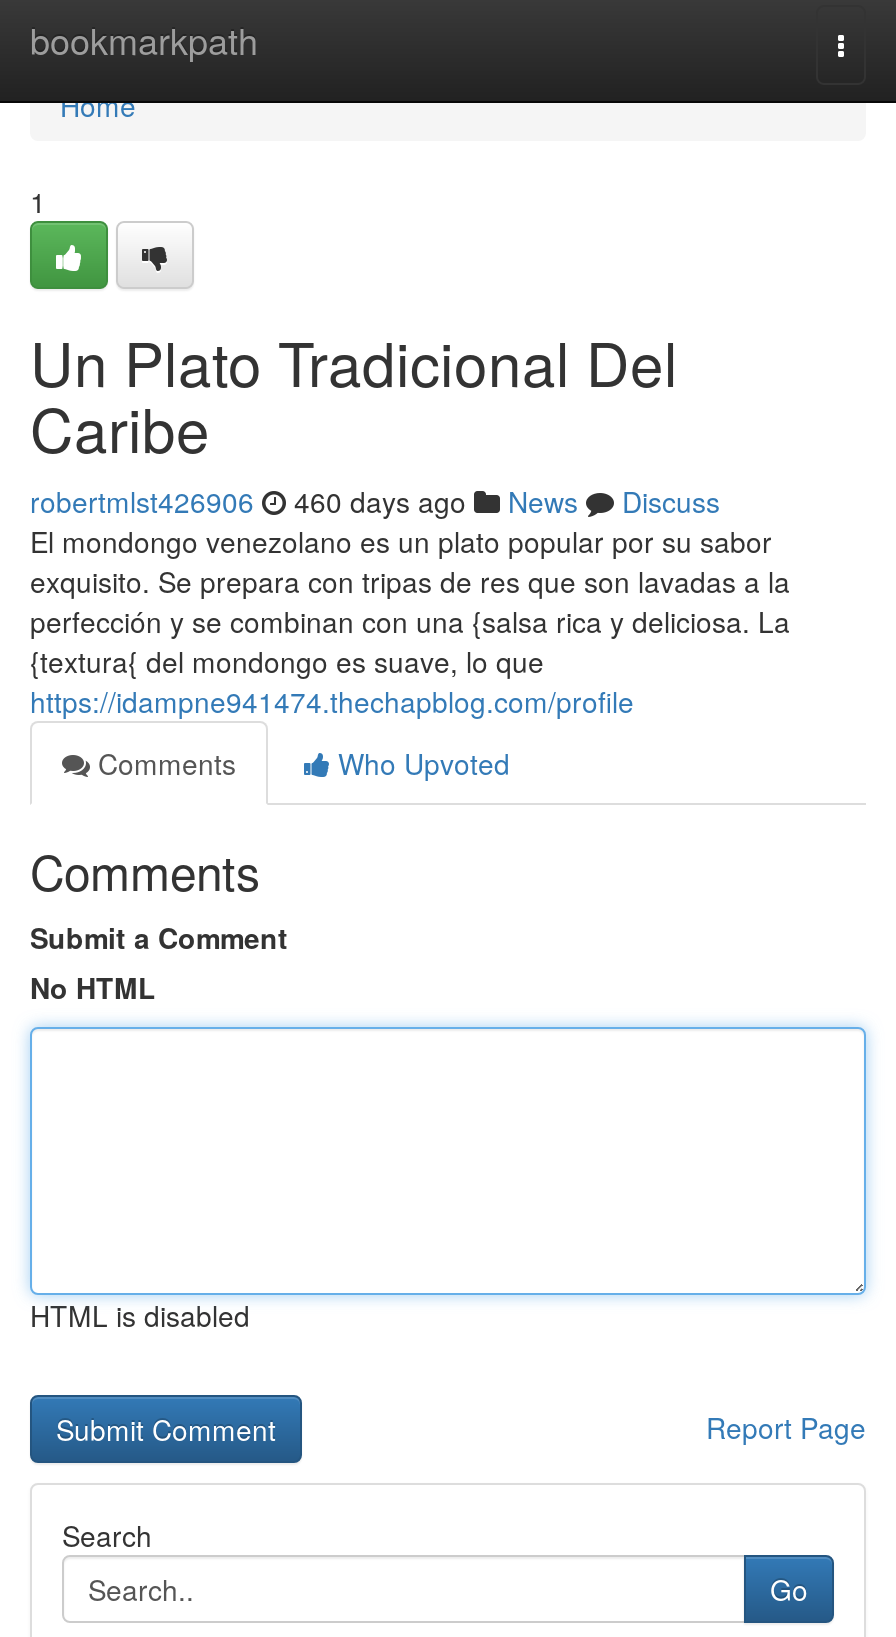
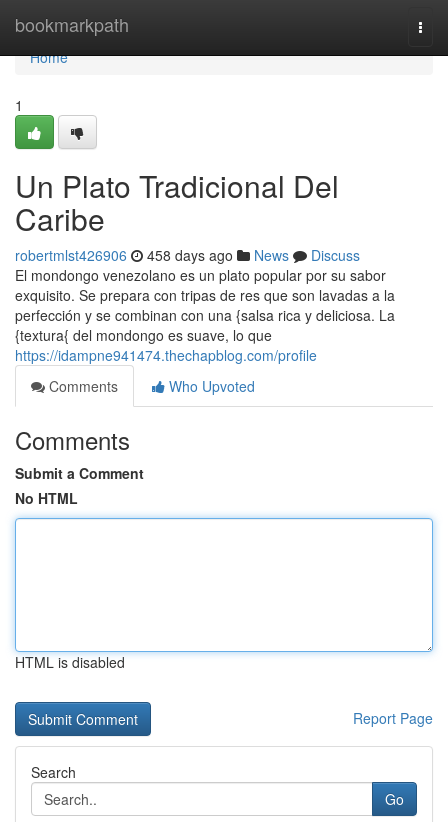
[30,481,720,521] robertmlst426906 460 days ago News Discuss -> [15,245,360,265] robertmlst426906 458 days ago News Discuss

